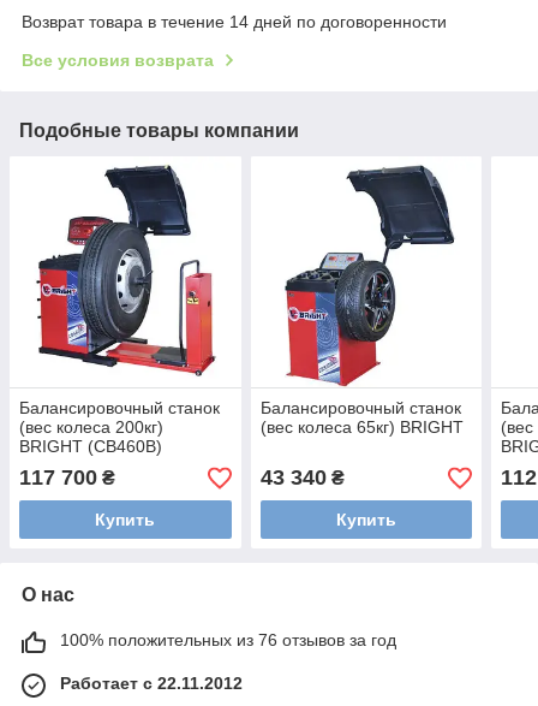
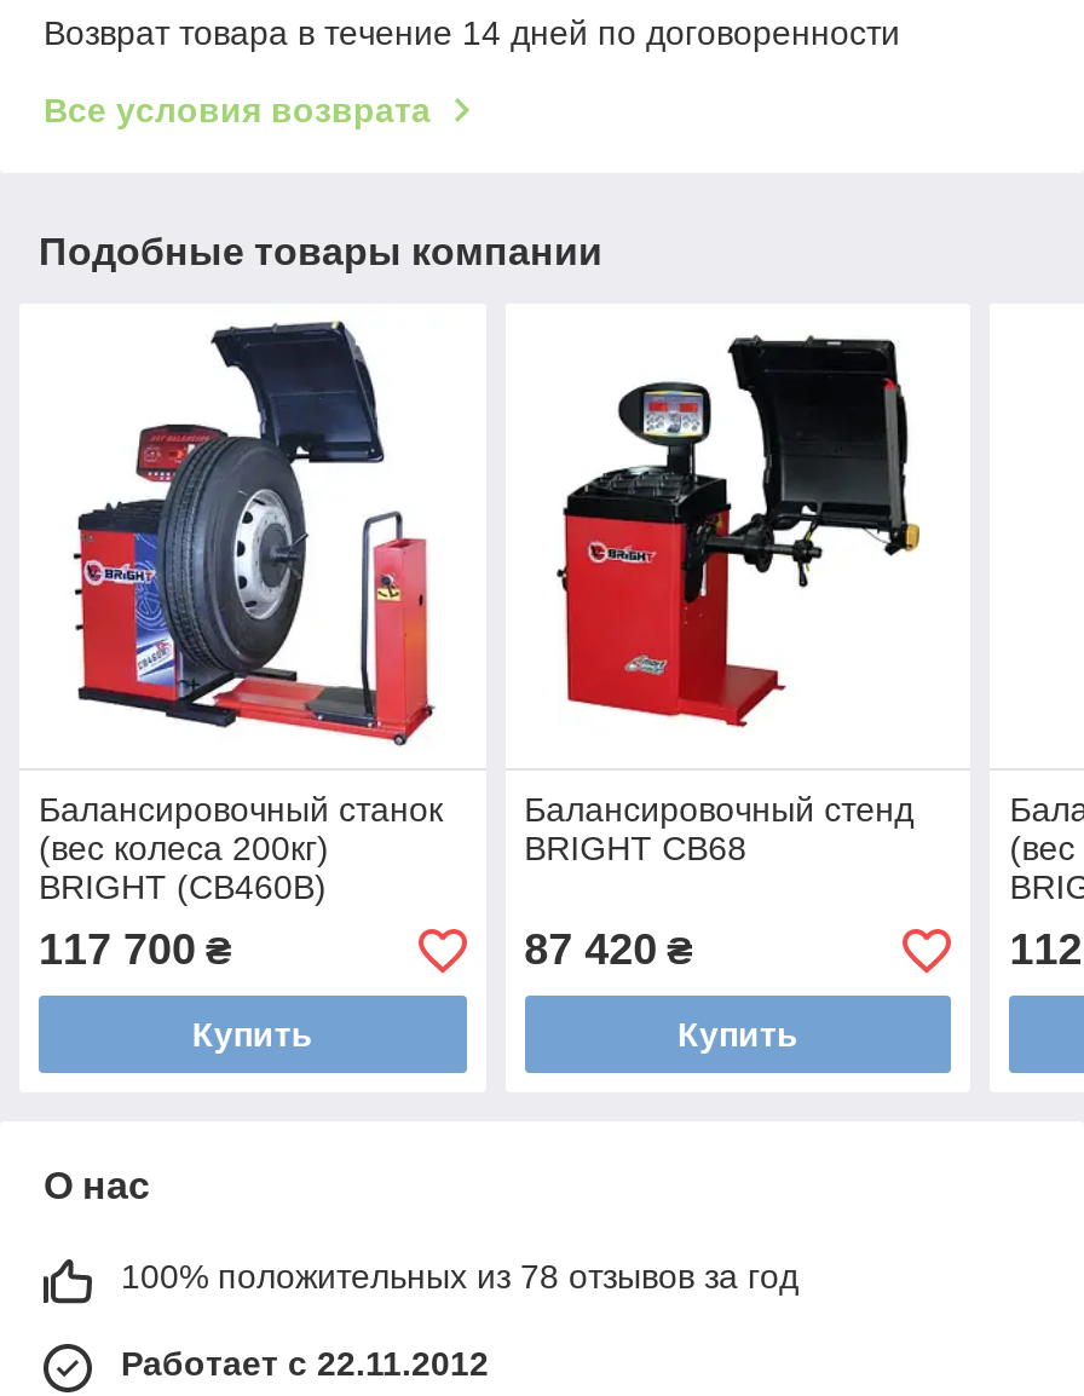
[260,164,463,437] [image] | Балансировочный станок | (вес колеса 65кг) BRIGHT -> [524,323,922,868] [image] | Балансировочный стенд | BRIGHT CB68
[260,466,344,490] 43 340 ₴ -> [524,926,693,975] 87 420 ₴
[60,631,396,650] 100% положительных из 76 отзывов за год -> [121,1258,798,1297] 100% положительных из 78 отзывов за год

